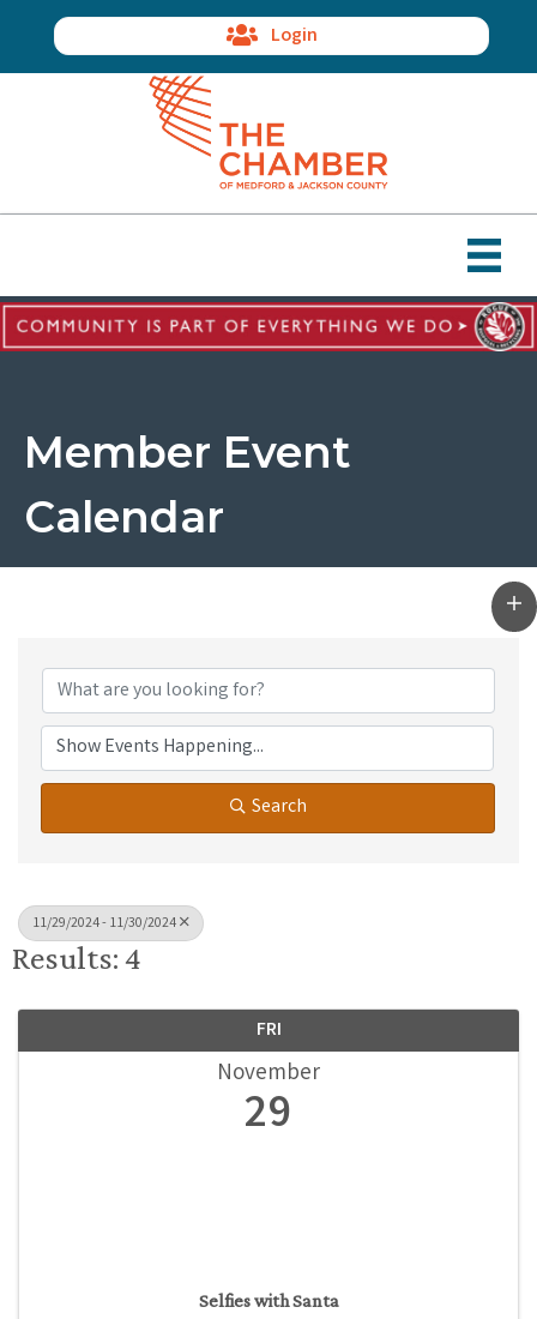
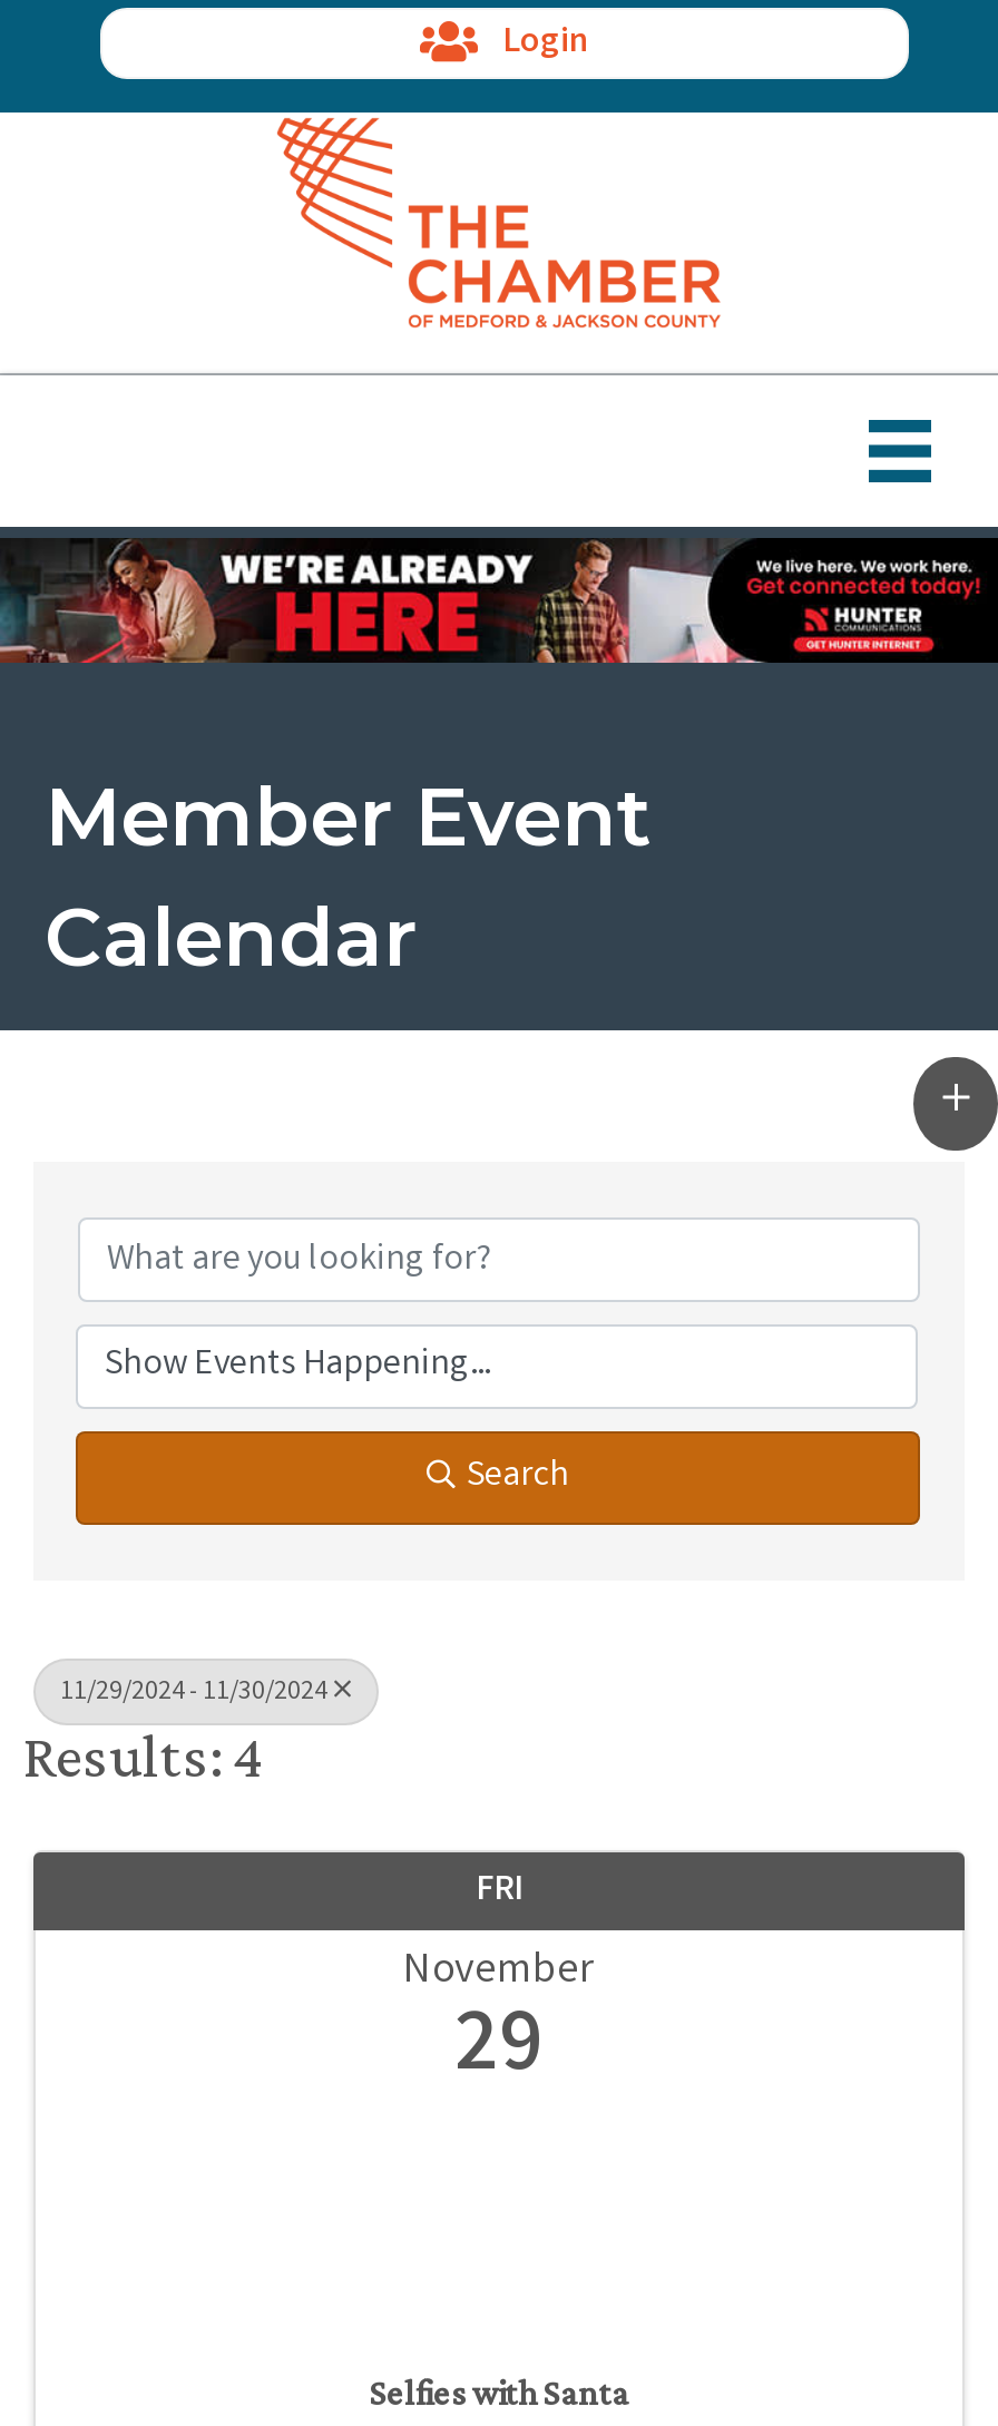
[4,301,533,369] [image] -> [7,536,991,665] [image]

